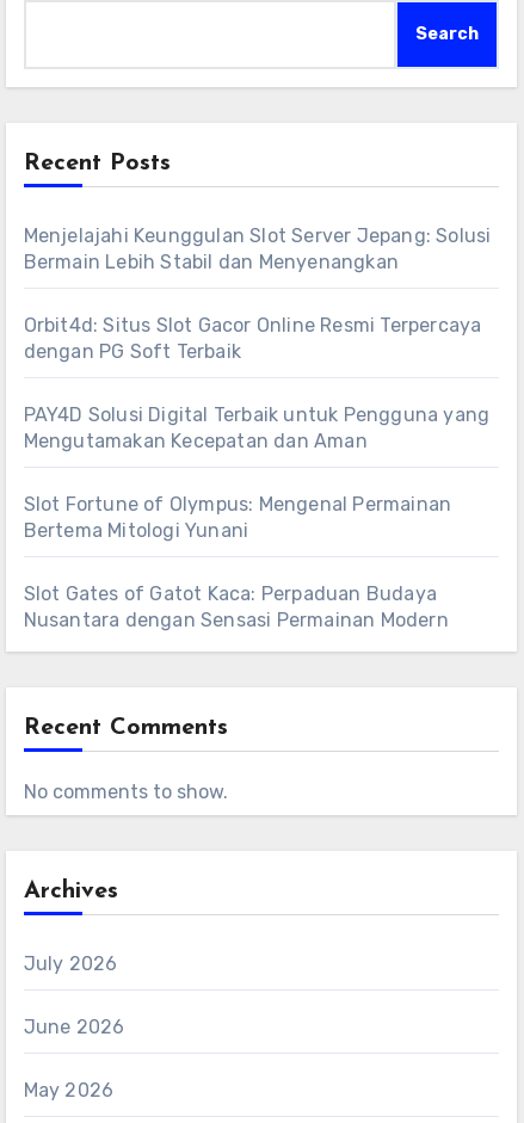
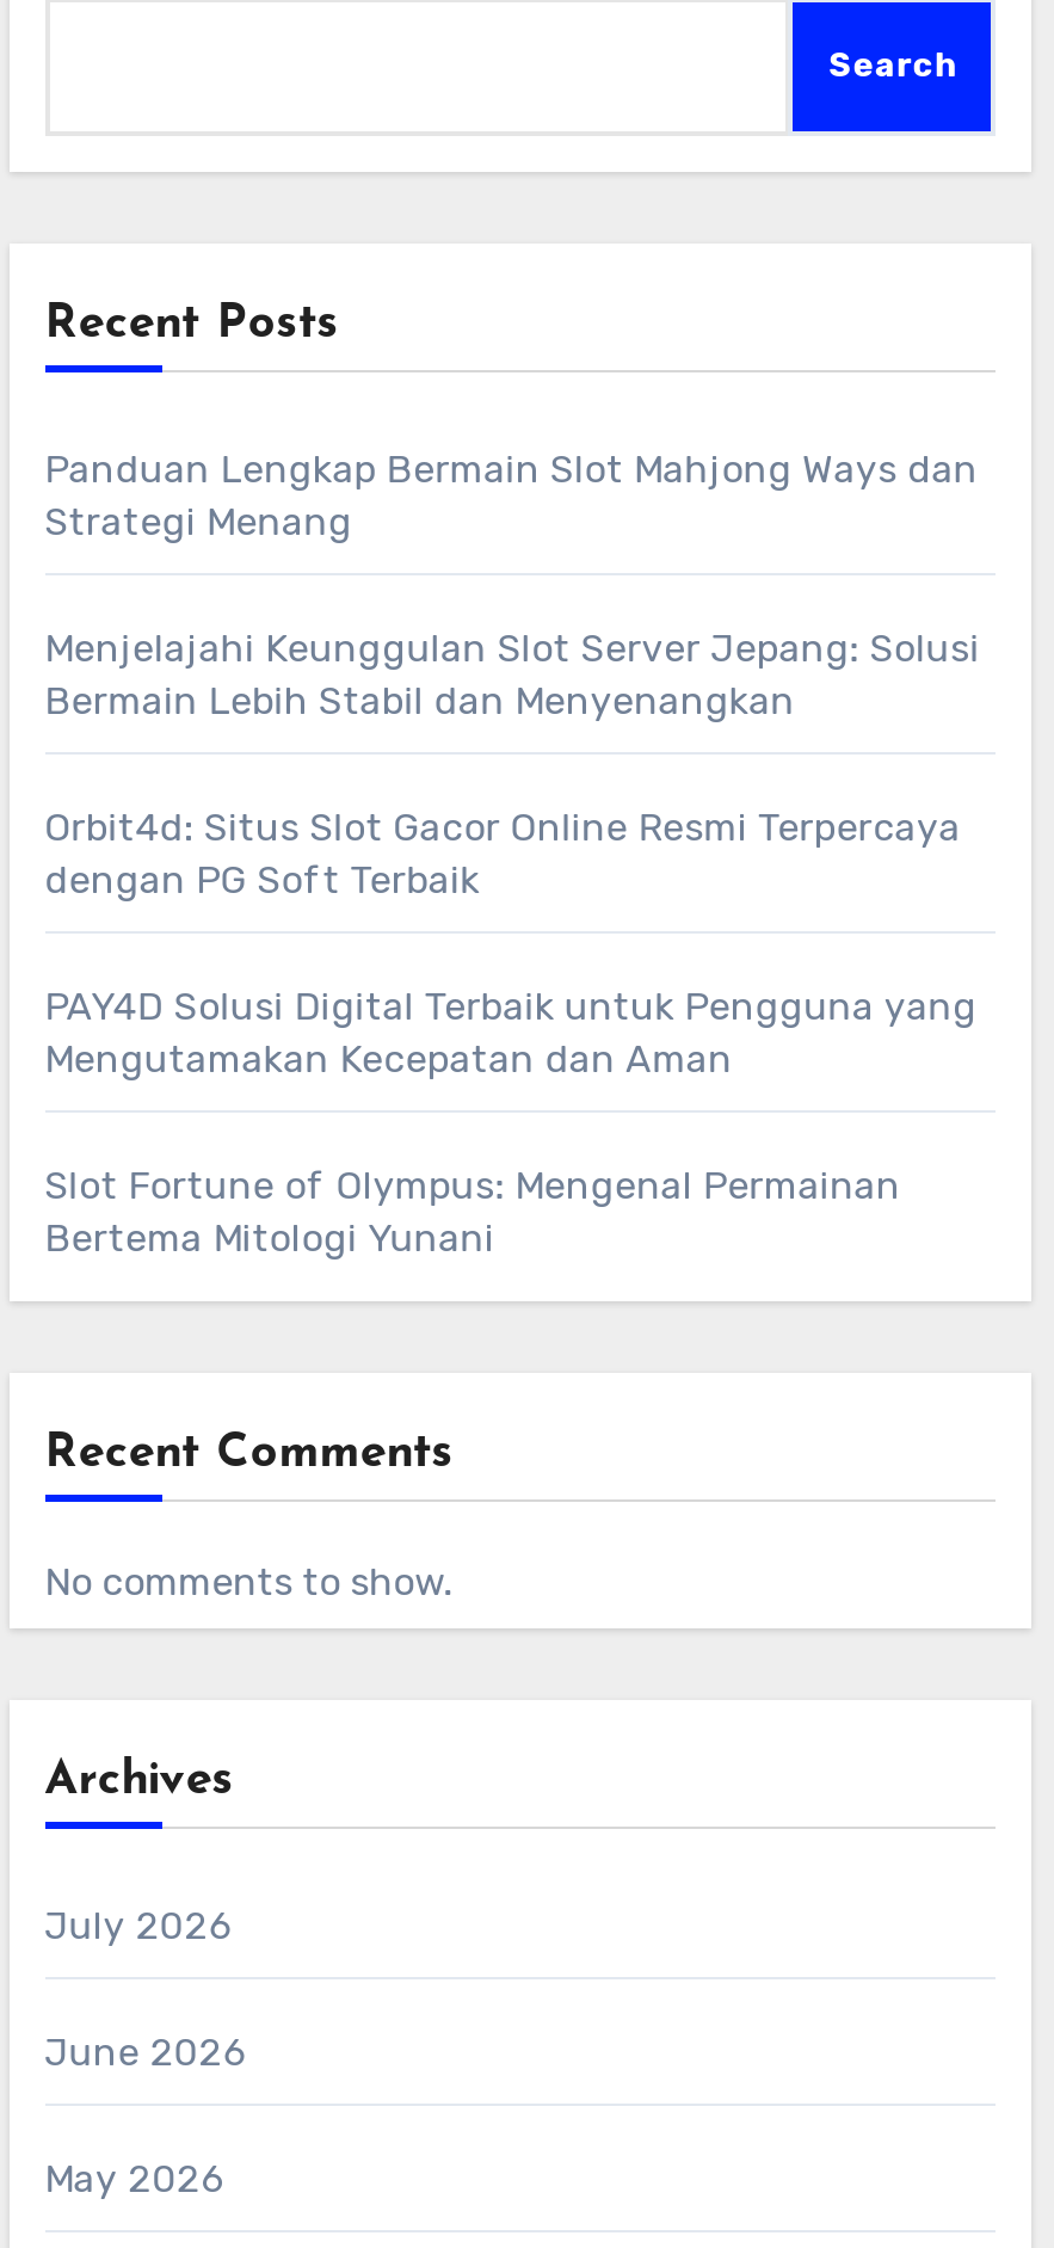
none -> [44,447,978,545] Panduan Lengkap Bermain Slot Mahjong Ways dan | Strategi Menang
moved [23,225,491,542] -> [44,627,980,1262]: Menjelajahi Keunggulan Slot Server Jepang: Solusi | Bermain Lebih Stabil dan Menyenangkan | Orbit4d: Situs Slot Gacor Online Resmi Terpercaya | dengan PG Soft Terbaik | PAY4D Solusi Digital Terbaik untuk Pengguna yang | Mengutamakan Kecepatan dan Aman | Slot Fortune of Olympus: Mengenal Permainan | Bertema Mitologi Yunani
[23,583,449,632] Slot Gates of Gatot Kaca: Perpaduan Budaya | Nusantara dengan Sensasi Permainan Modern -> none

